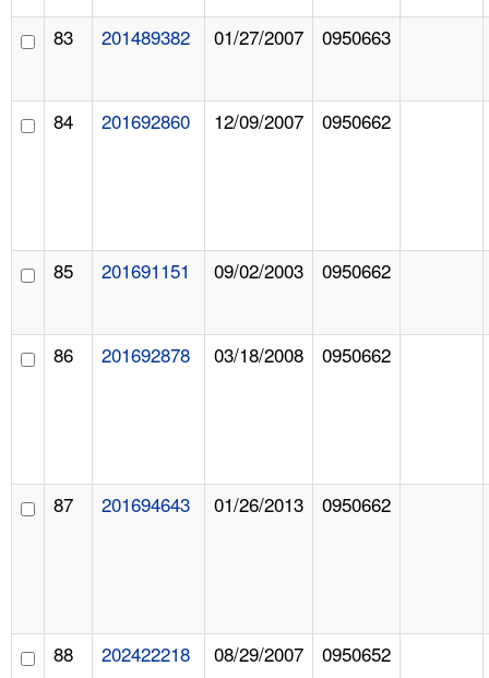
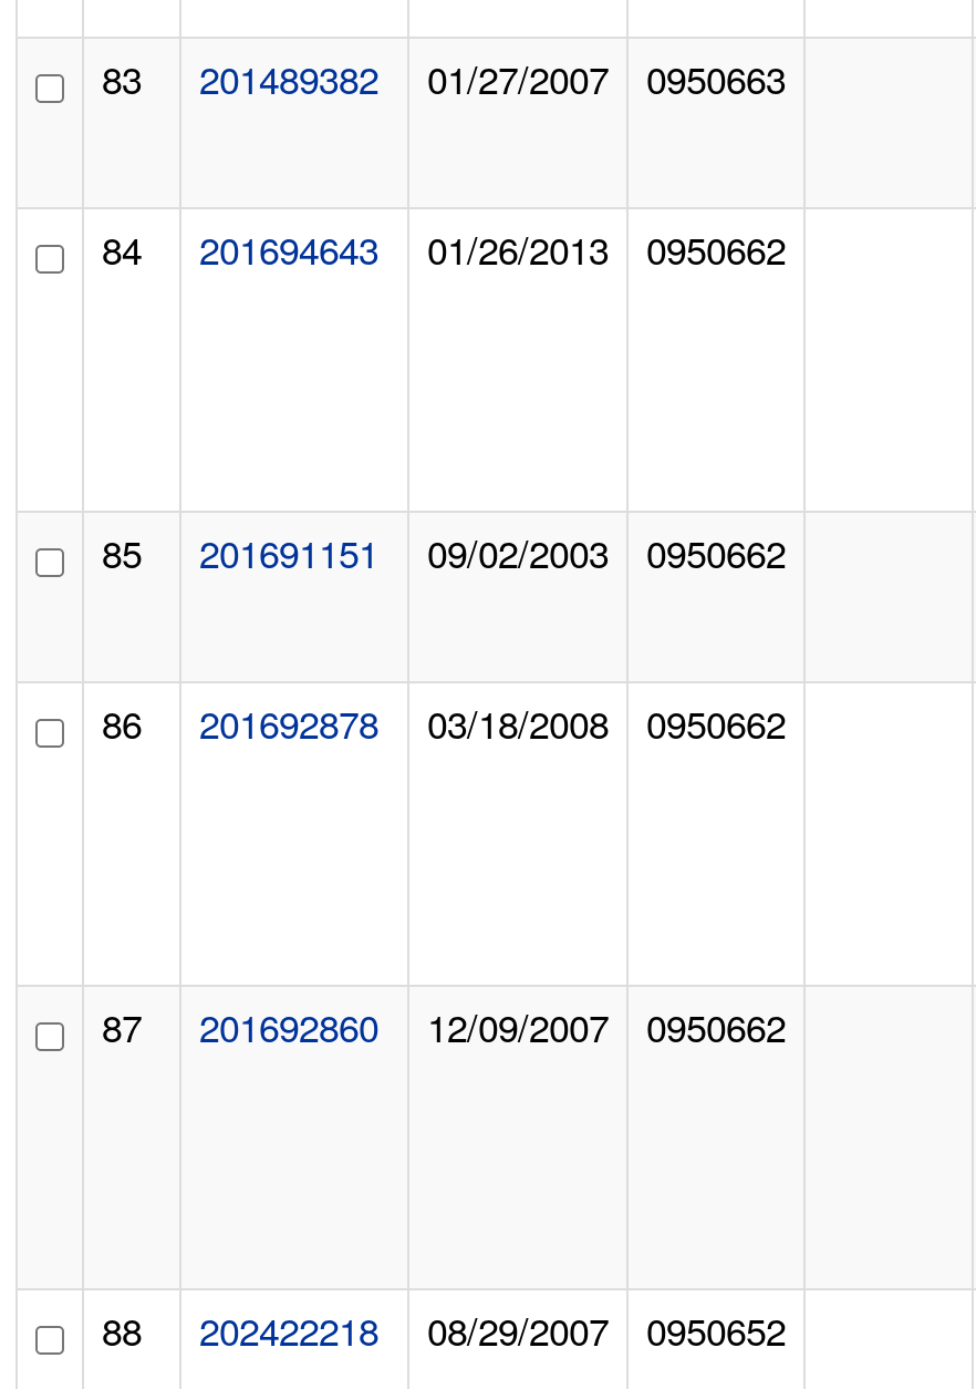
[102,107,190,134] 201692860 -> [199,220,378,276] 201694643
[214,107,303,134] 12/09/2007 -> [427,220,609,276] 01/26/2013
[102,490,190,517] 201694643 -> [199,998,378,1053] 201692860
[214,490,303,517] 01/26/2013 -> [427,998,609,1053] 12/09/2007

